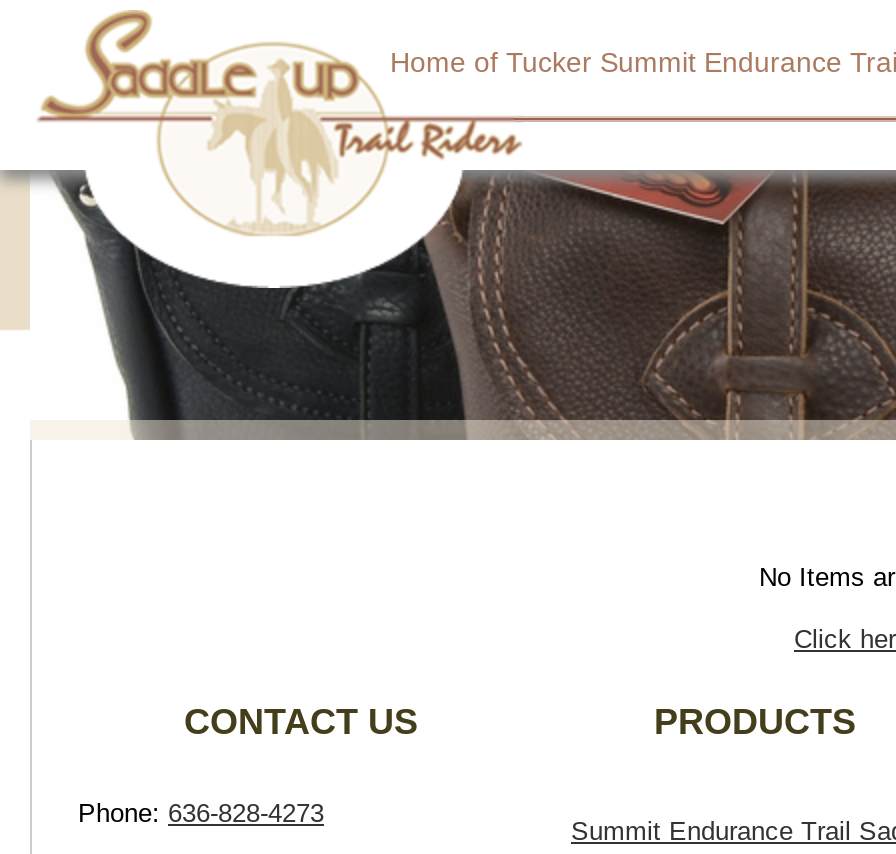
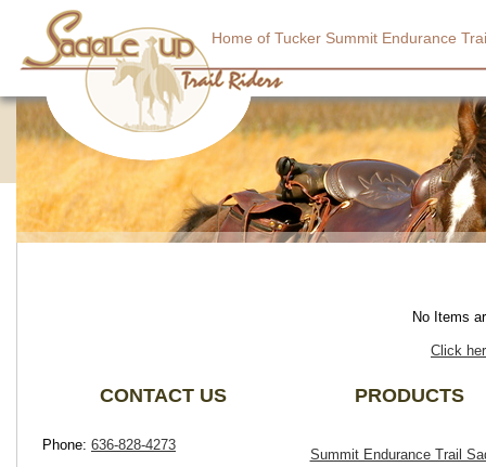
[30,174,890,442] [image] -> [15,98,483,243] [image]

